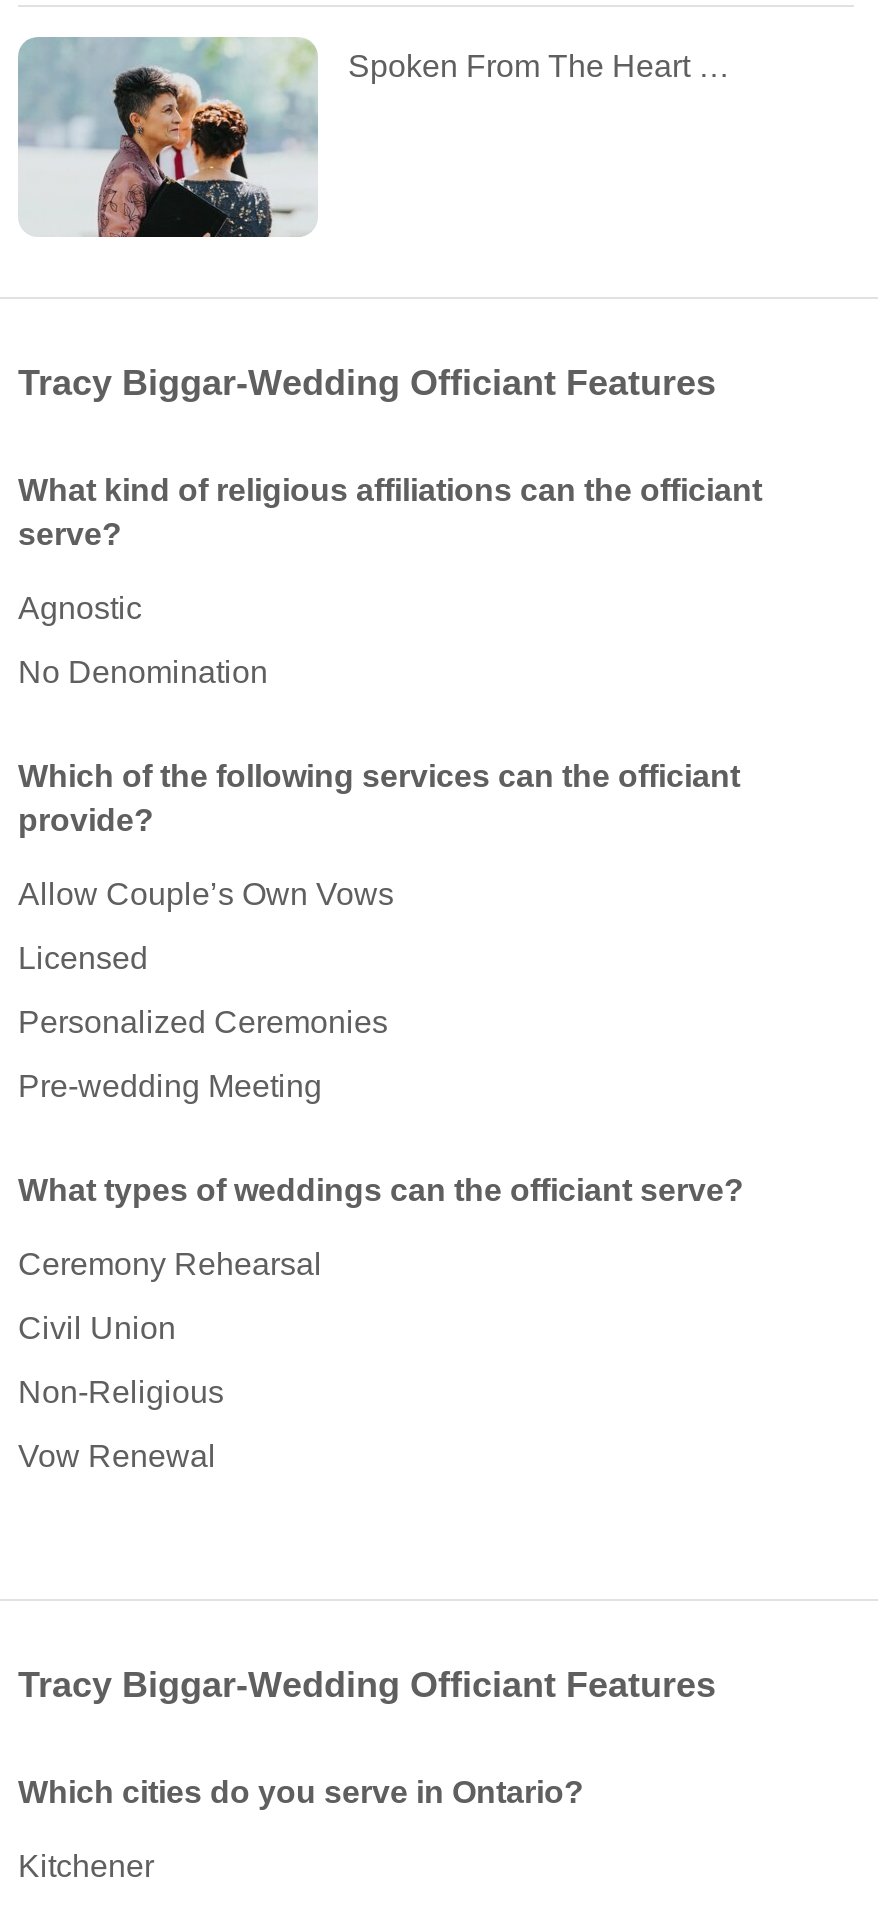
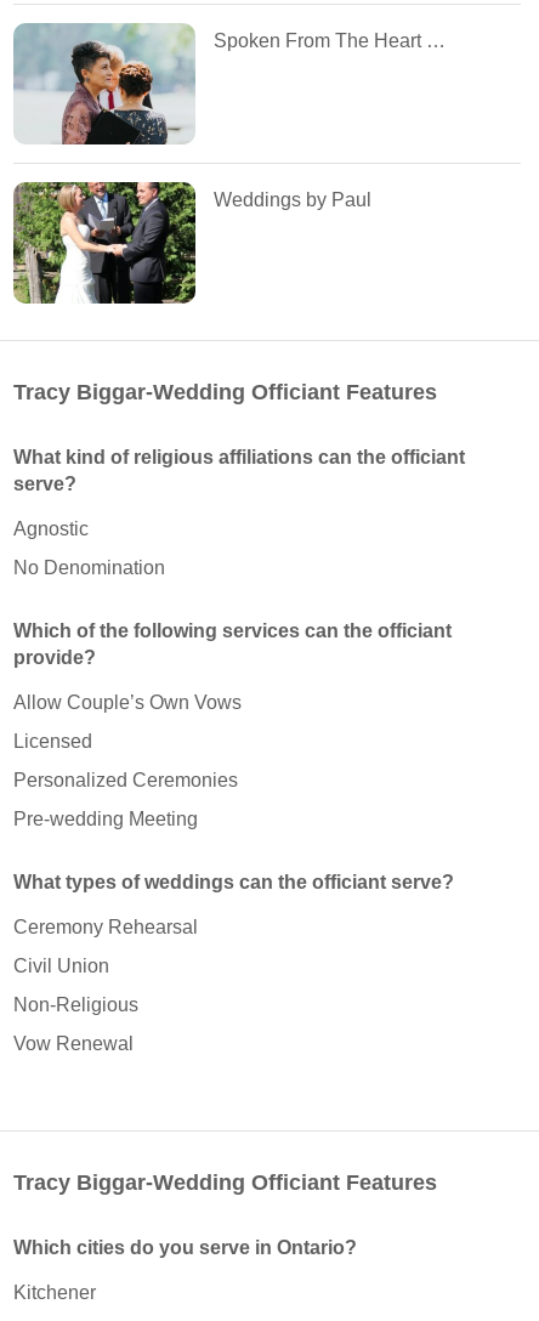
none -> [12,181,371,305] [image] | Weddings by Paul

